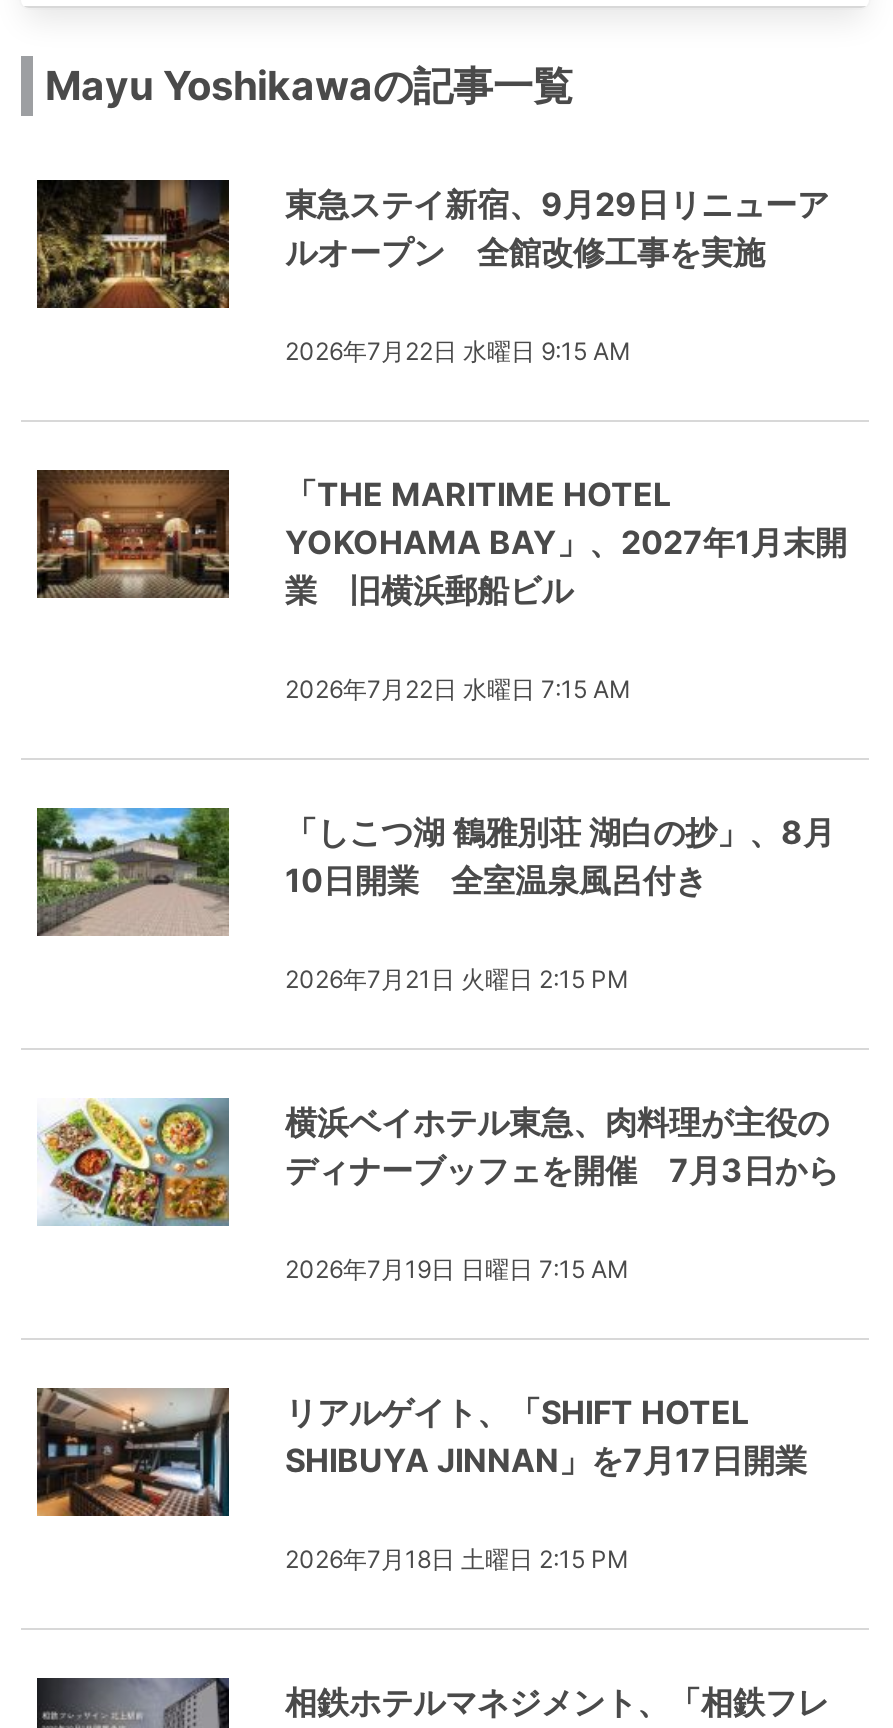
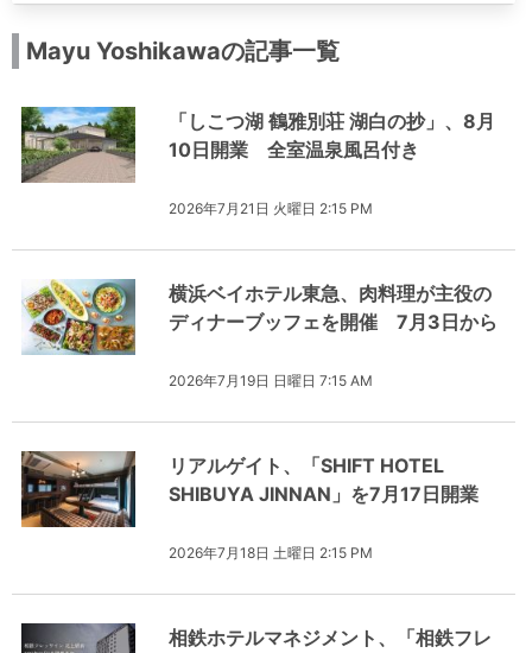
[35,178,829,366] [image] | 東急ステイ新宿、9月29日リニューア | ルオープン 全館改修工事を実施 | 2026年7月22日 水曜日 9:15 AM -> none
[35,468,847,704] [image] | 「THE MARITIME HOTEL | YOKOHAMA BAY」、2027年1月末開 | 業 旧横浜郵船ビル | 2026年7月22日 水曜日 7:15 AM -> none

